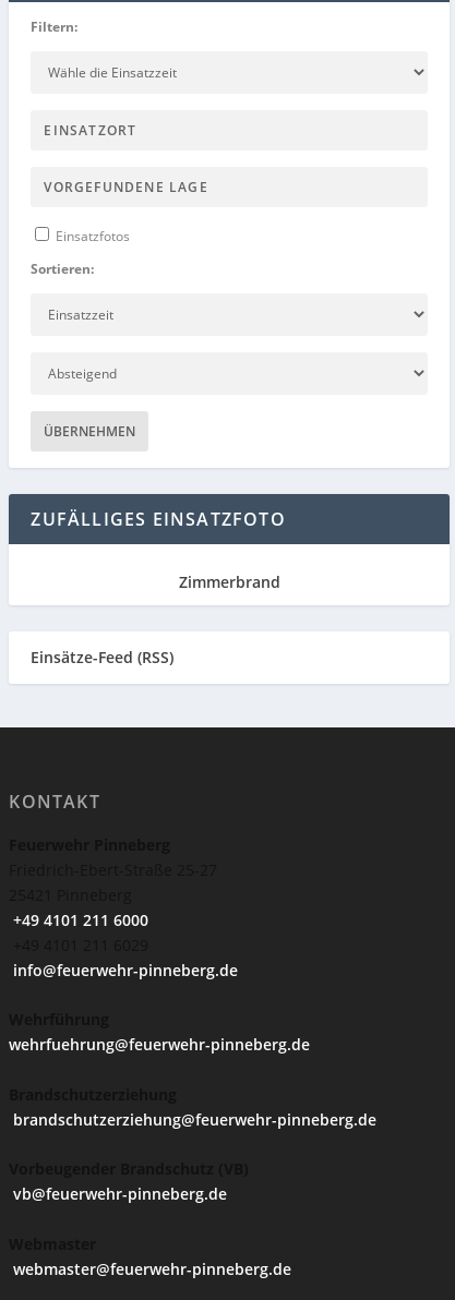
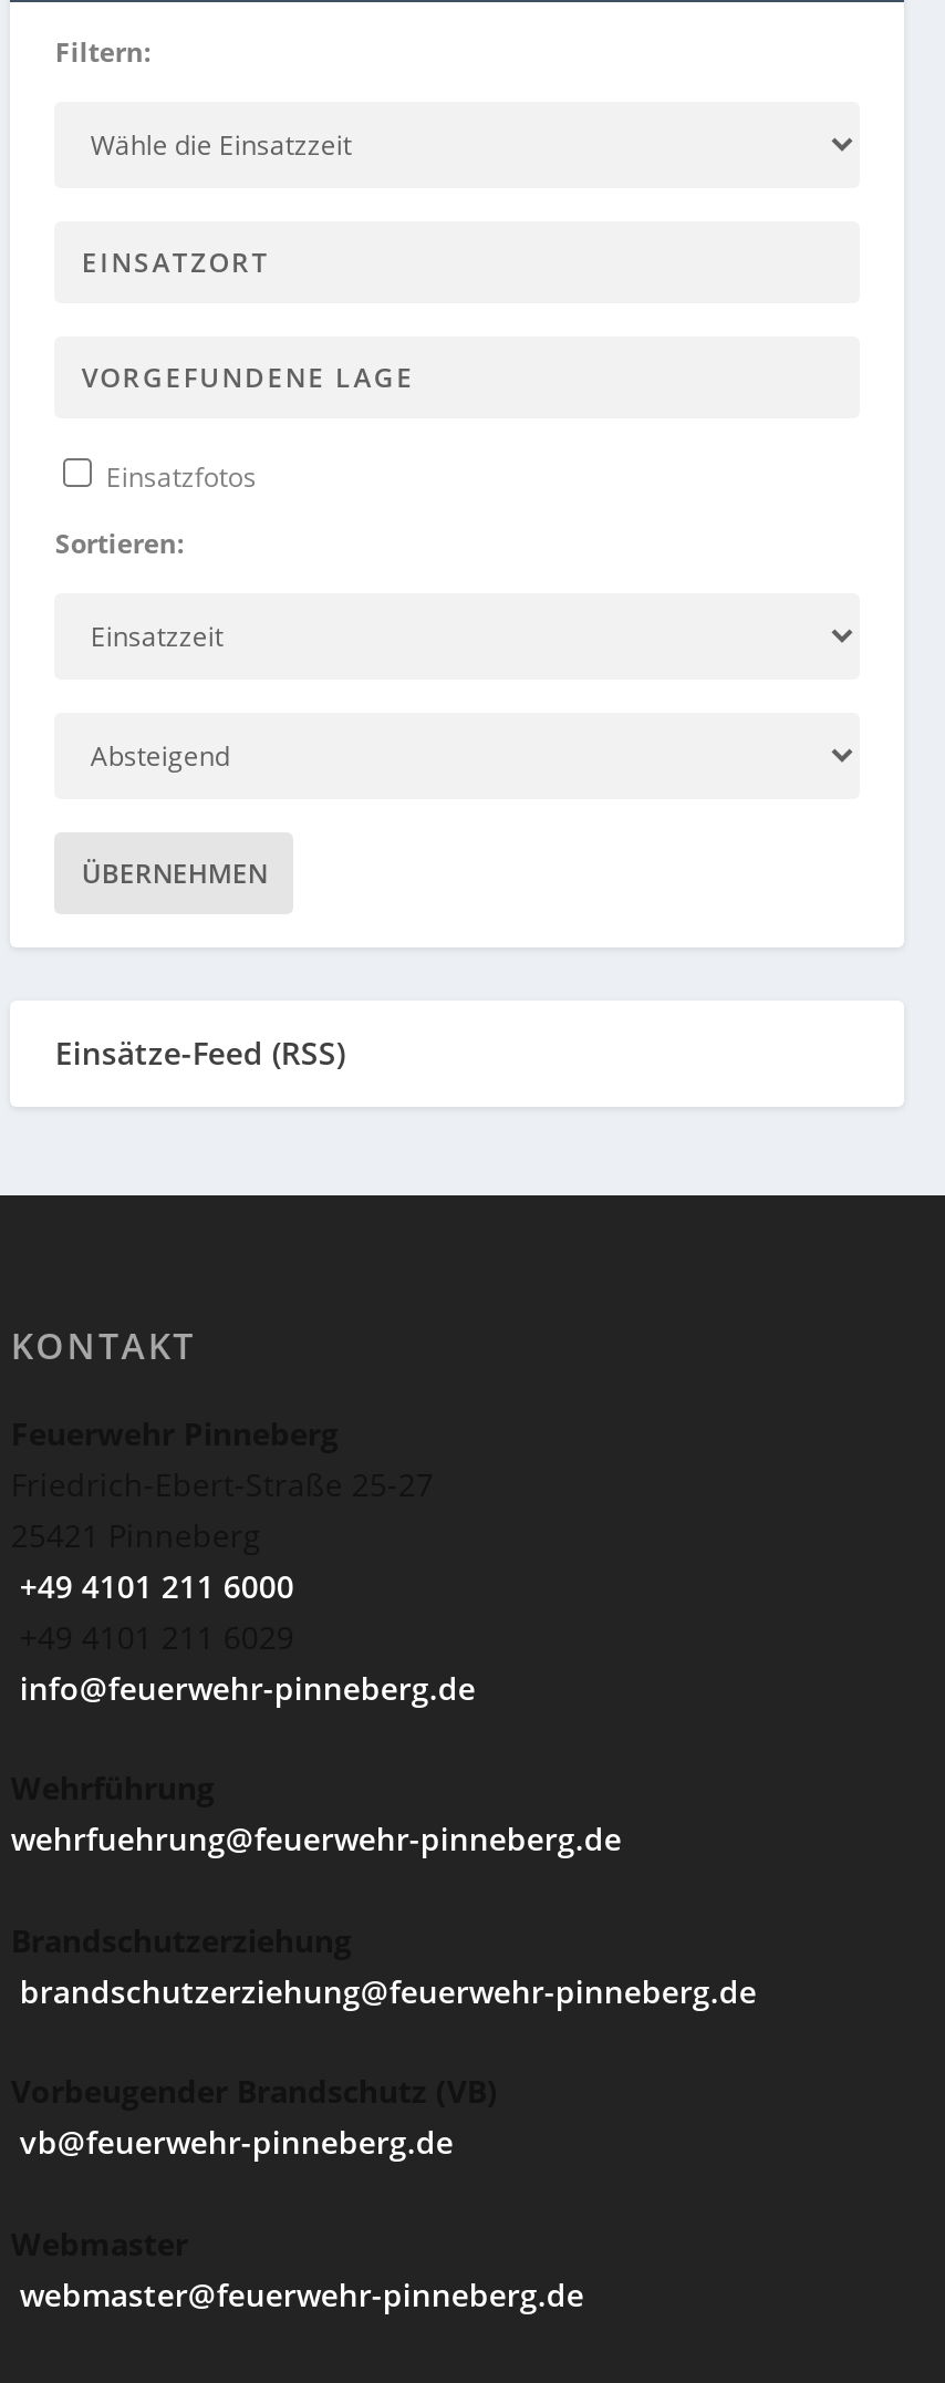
[31,507,286,592] ZUFÄLLIGES EINSATZFOTO | Zimmerbrand -> none

